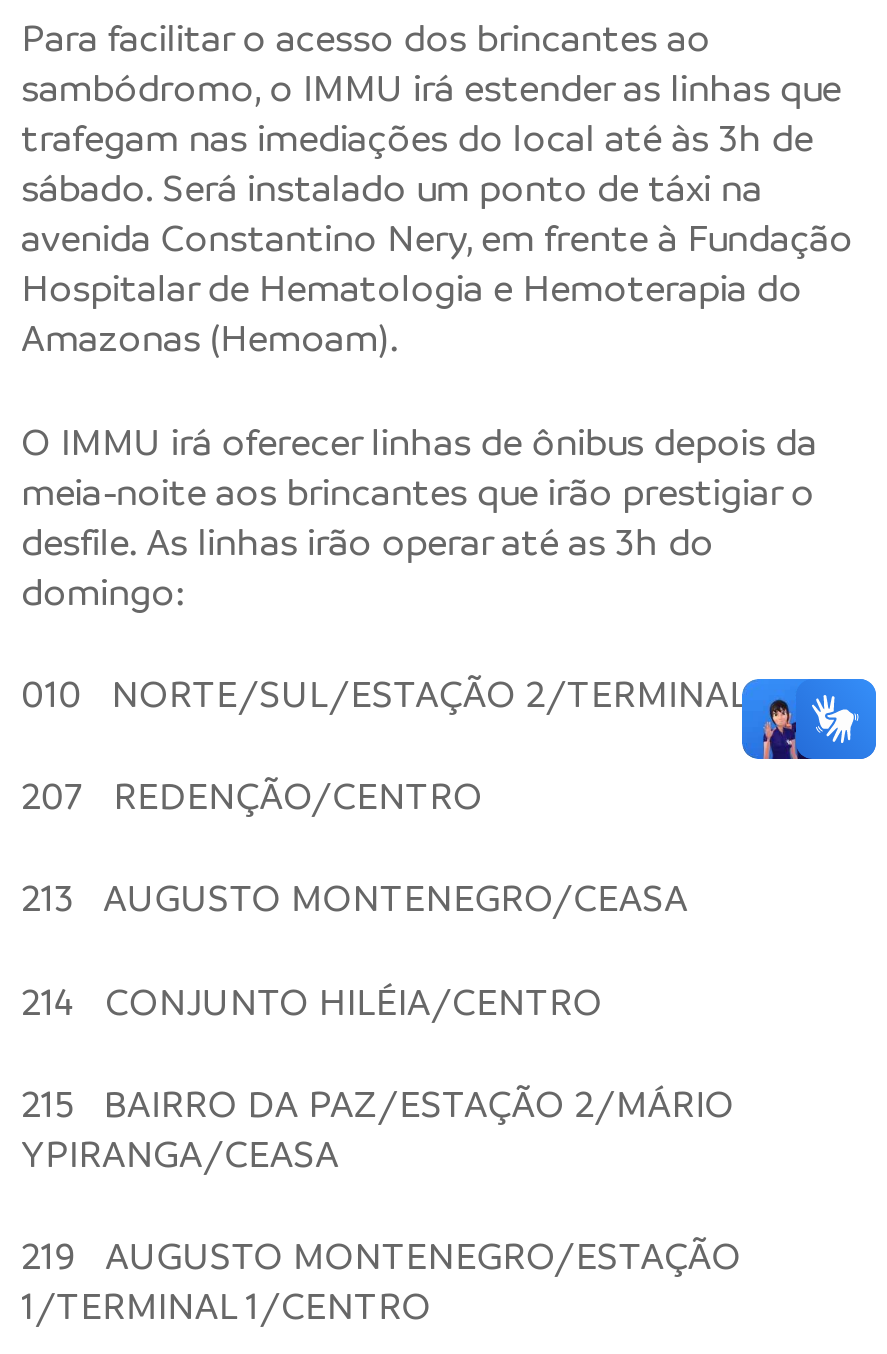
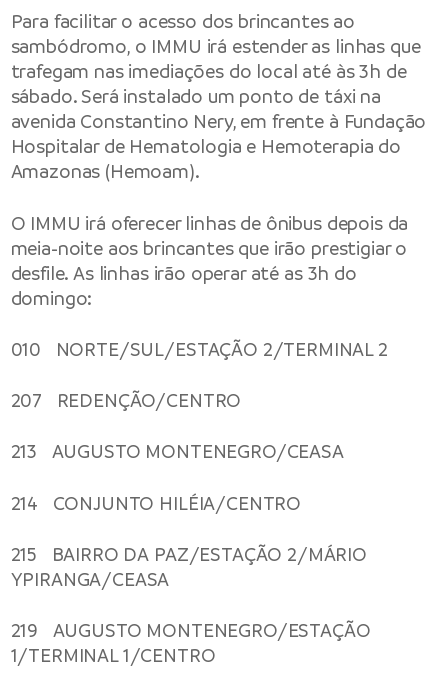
[740,677,878,763] [image] -> none

